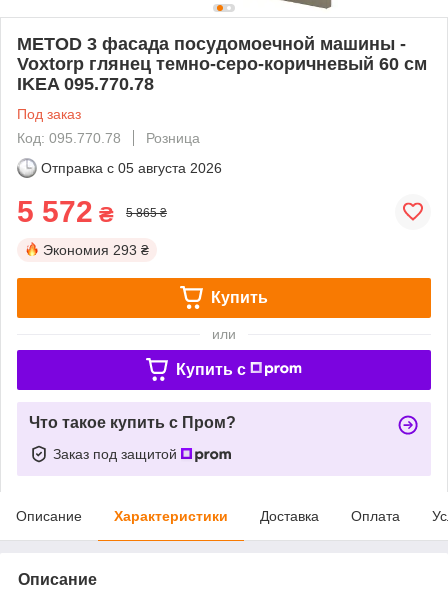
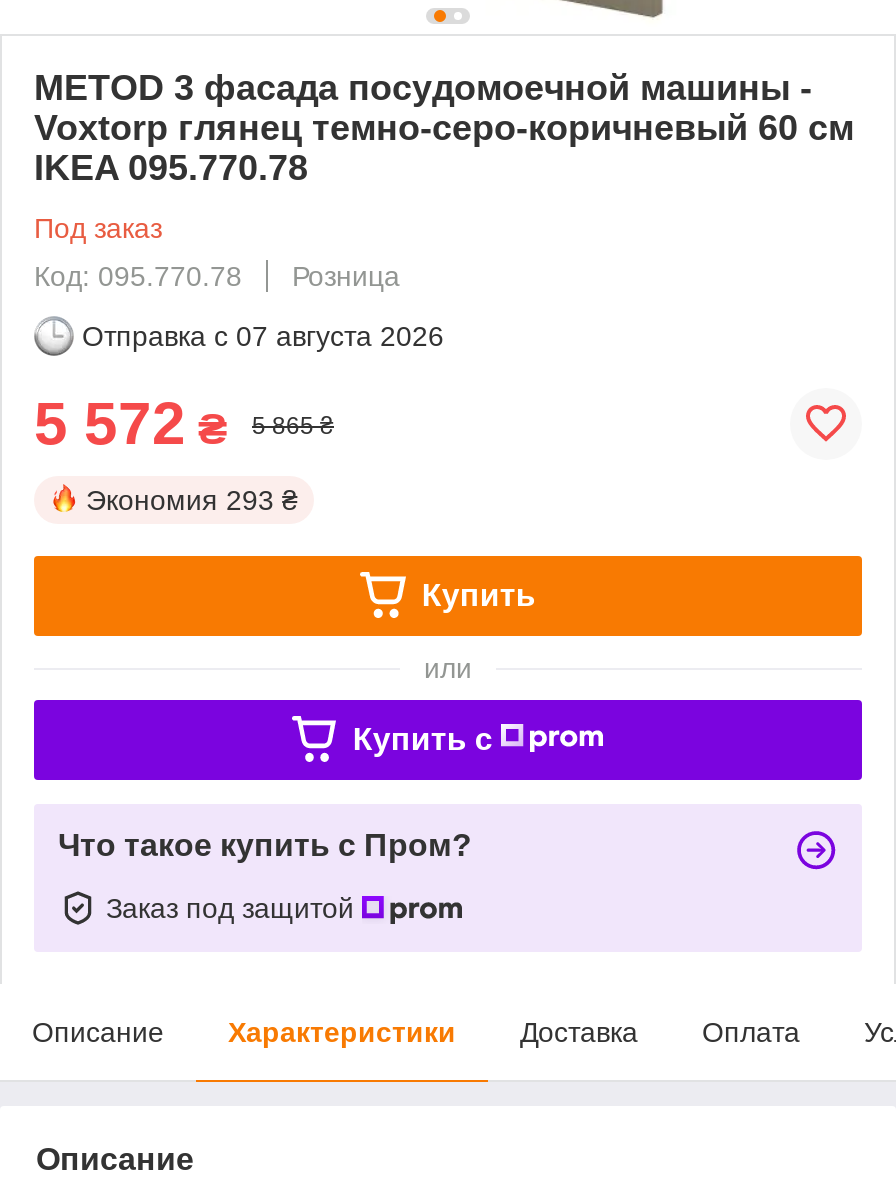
[41,160,222,176] Отправка с 05 августа 2026 -> [82,320,444,352] Отправка с 07 августа 2026

